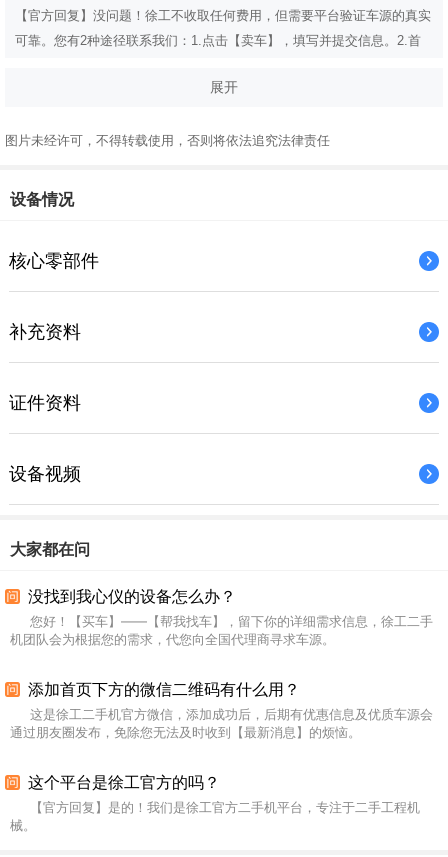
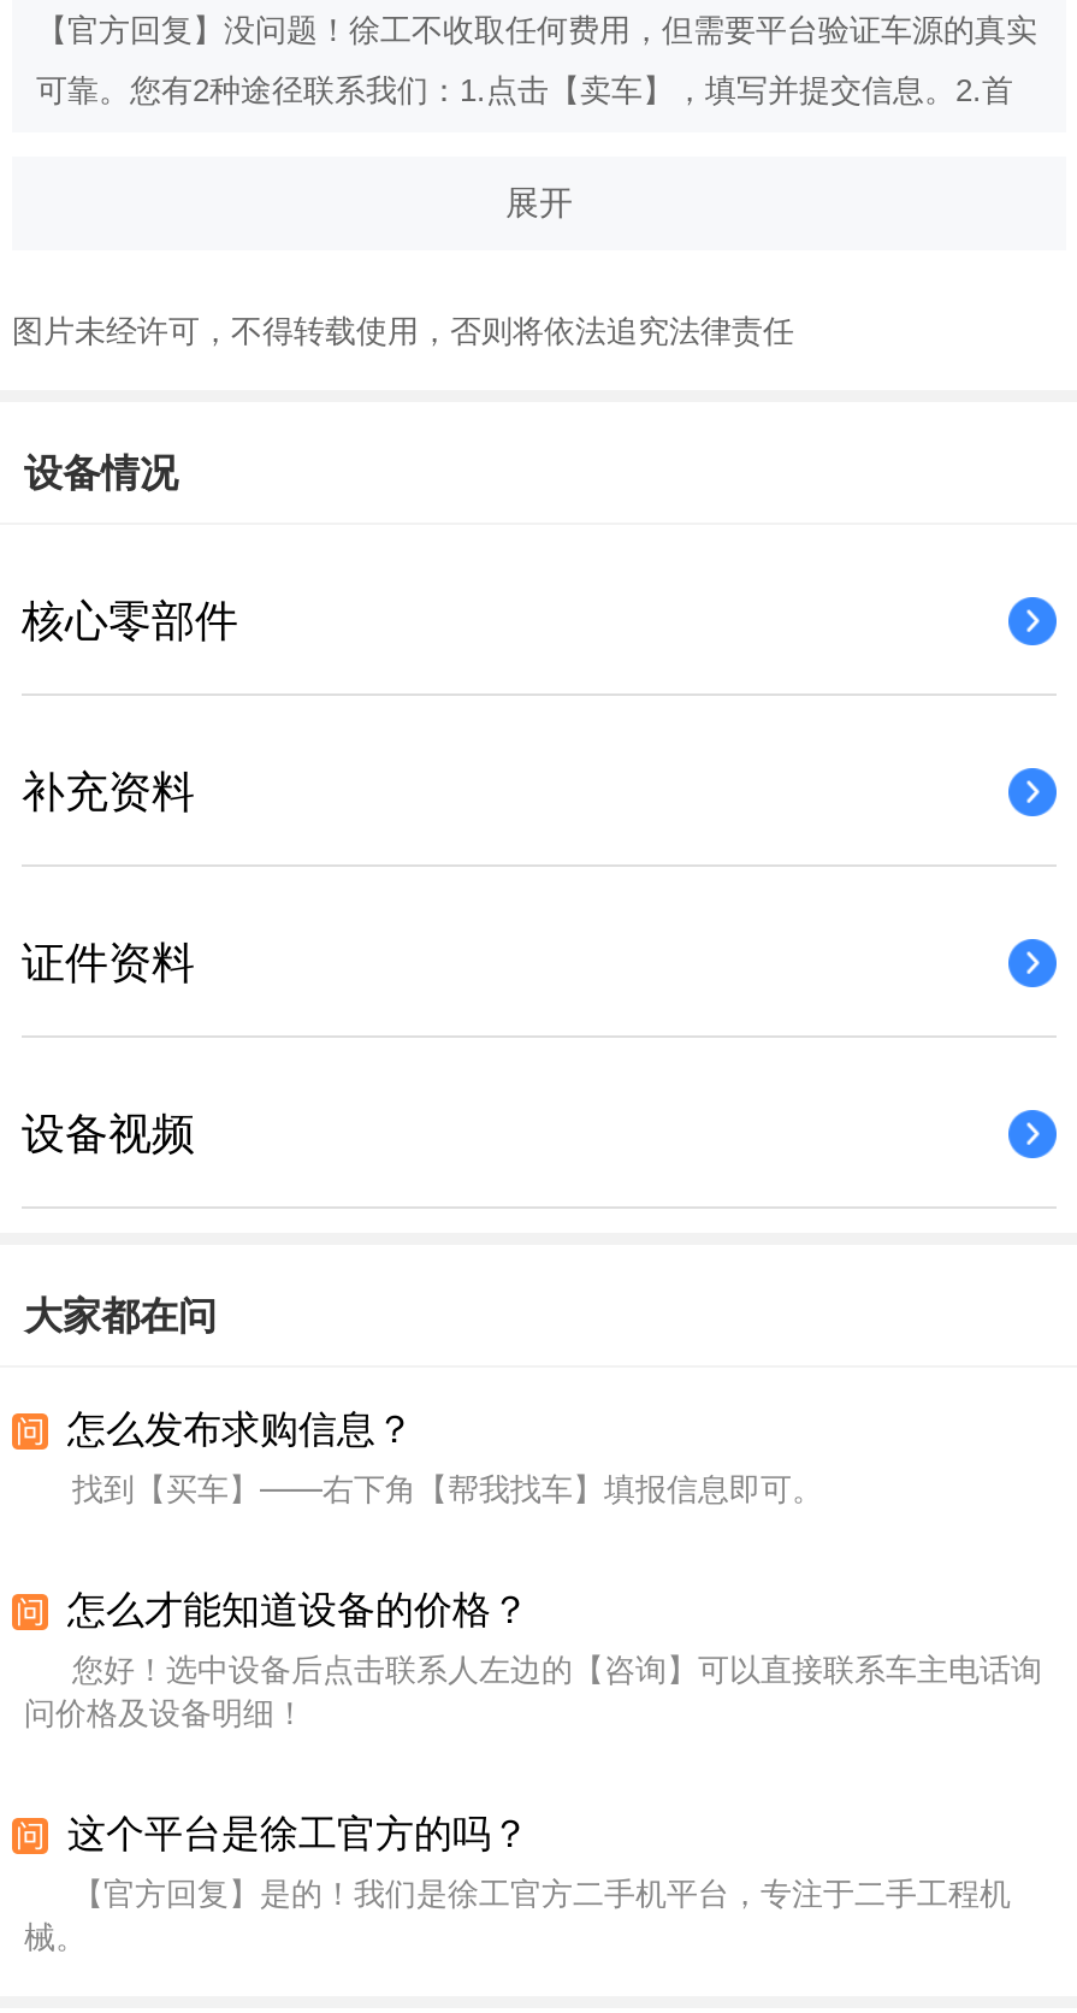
[10,586,433,647] 没找到我心仪的设备怎么办？ | 您好！【买车】——【帮我找车】，留下你的详细需求信息，徐工二手 | 机团队会为根据您的需求，代您向全国代理商寻求车源。 -> [67,1404,823,1507] 怎么发布求购信息？ | 找到【买车】——右下角【帮我找车】填报信息即可。
[10,679,433,740] 添加首页下方的微信二维码有什么用？ | 这是徐工二手机官方微信，添加成功后，后期有优惠信息及优质车源会 | 通过朋友圈发布，免除您无法及时收到【最新消息】的烦恼。 -> [24,1584,1042,1731] 怎么才能知道设备的价格？ | 您好！选中设备后点击联系人左边的【咨询】可以直接联系车主电话询 | 问价格及设备明细！

